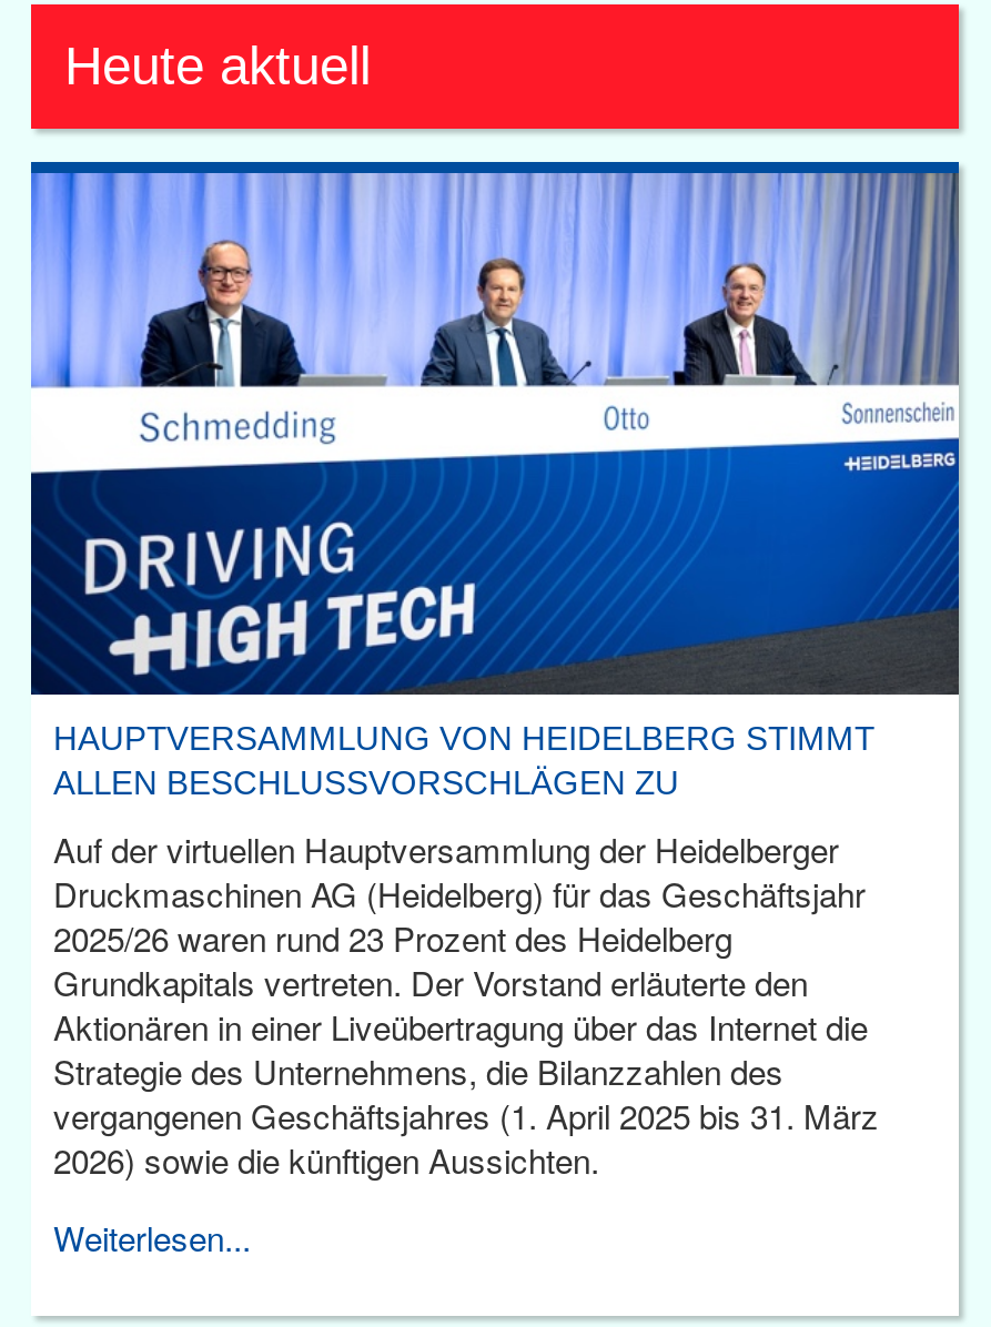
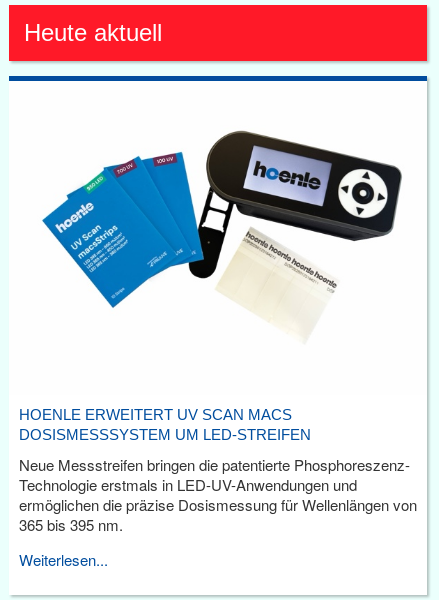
[29,173,961,697] [image] -> [9,80,427,315] [image]
[53,719,874,801] HAUPTVERSAMMLUNG VON HEIDELBERG STIMMT | ALLEN BESCHLUSSVORSCHLÄGEN ZU -> [19,405,311,442] HOENLE ERWEITERT UV SCAN MACS | DOSISMESSSYSTEM UM LED-STREIFEN
[53,825,879,1182] Auf der virtuellen Hauptversammlung der Heidelberger | Druckmaschinen AG (Heidelberg) für das Geschäftsjahr | 2025/26 waren rund 23 Prozent des Heidelberg | Grundkapitals vertreten. Der Vorstand erläuterte den | Aktionären in einer Liveübertragung über das Internet die | Strategie des Unternehmens, die Bilanzzahlen des | vergangenen Geschäftsjahres (1. April 2025 bis 31. März | 2026) sowie die künftigen Aussichten. -> [19,453,417,534] Neue Messstreifen bringen die patentierte Phosphoreszenz- | Technologie erstmals in LED-UV-Anwendungen und | ermöglichen die präzise Dosismessung für Wellenlängen von | 365 bis 395 nm.

